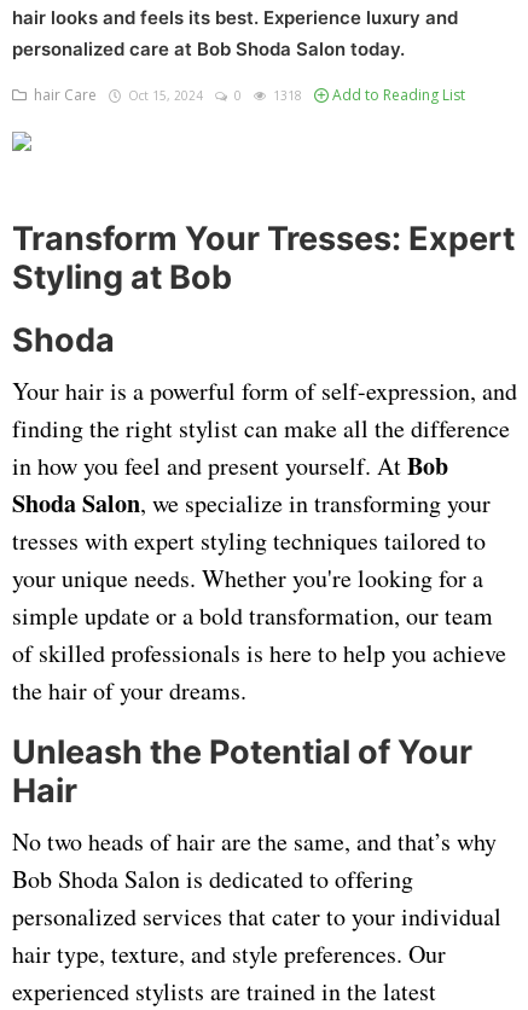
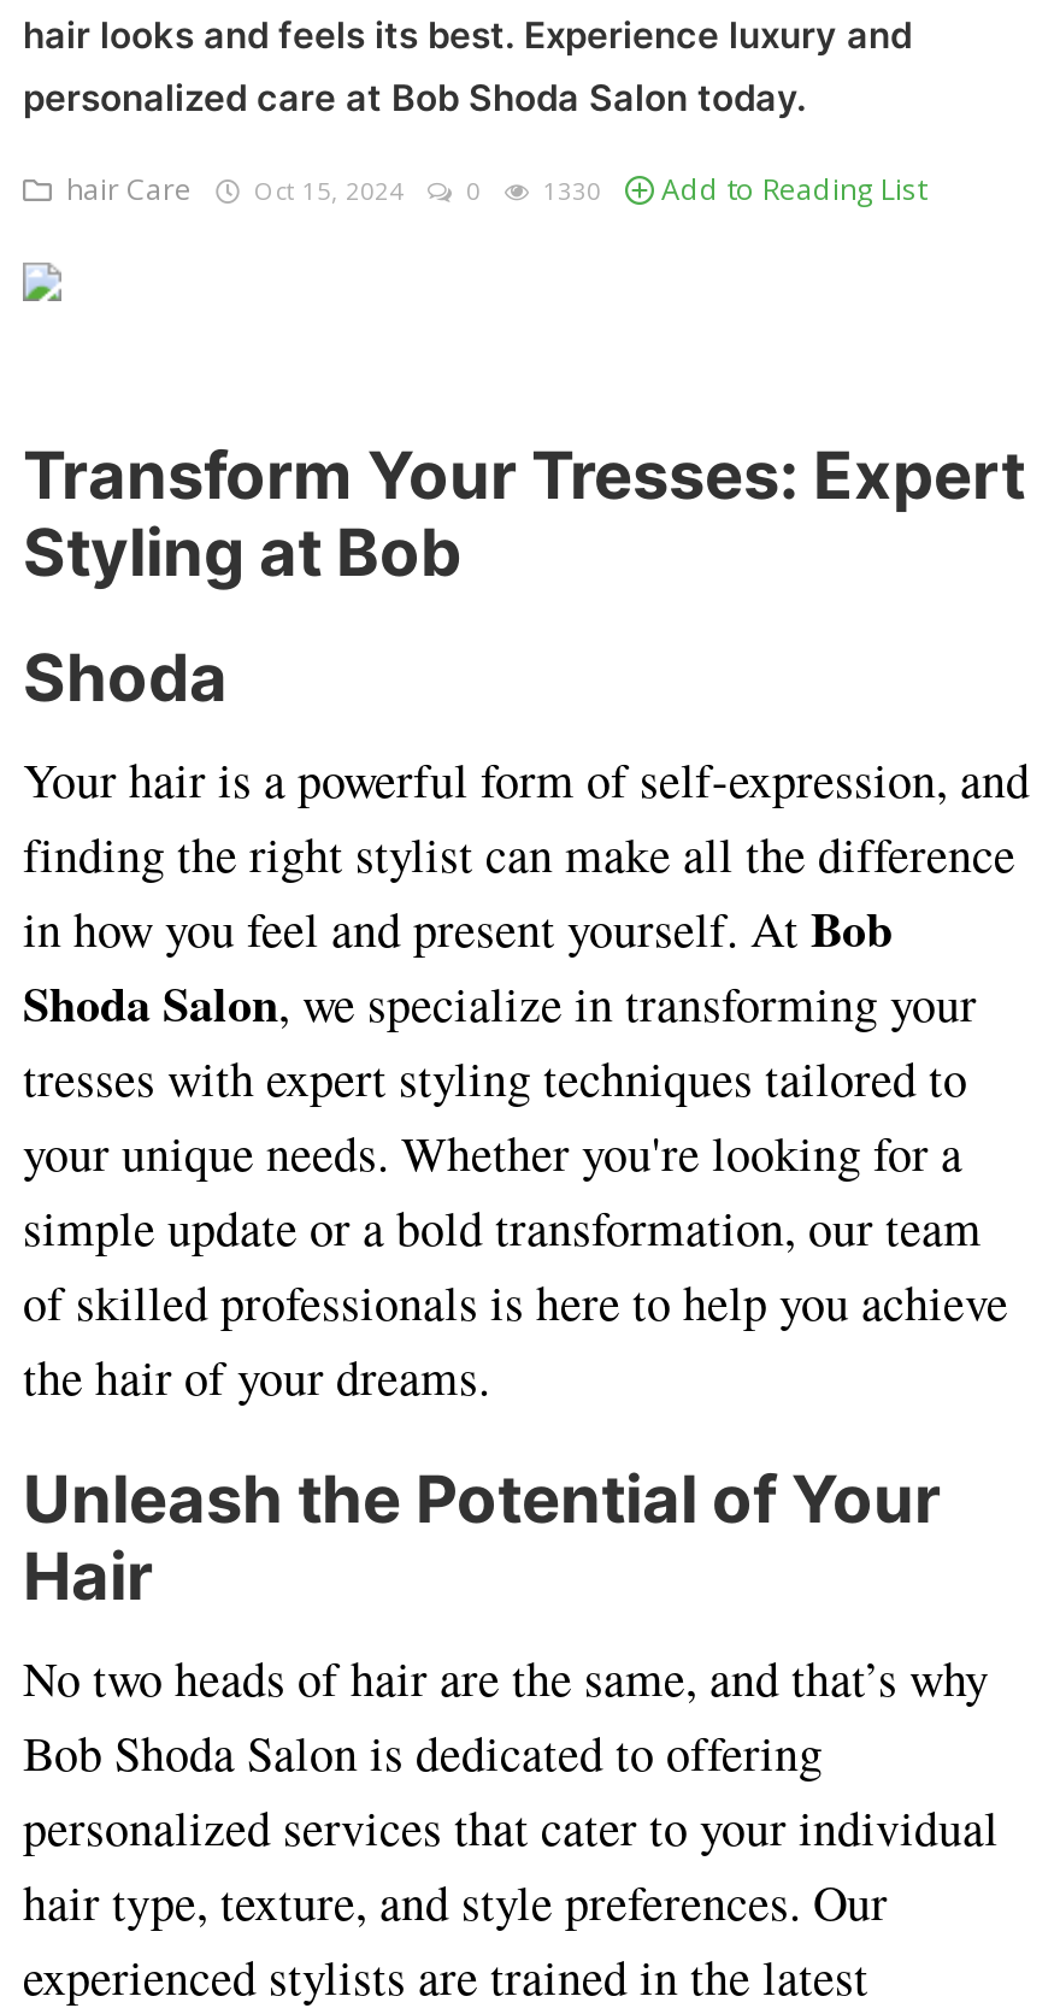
[27,85,465,105] hair Care Oct 15, 2024 0 1318 Add to Reading List -> [52,169,926,210] hair Care Oct 15, 2024 0 1330 Add to Reading List

